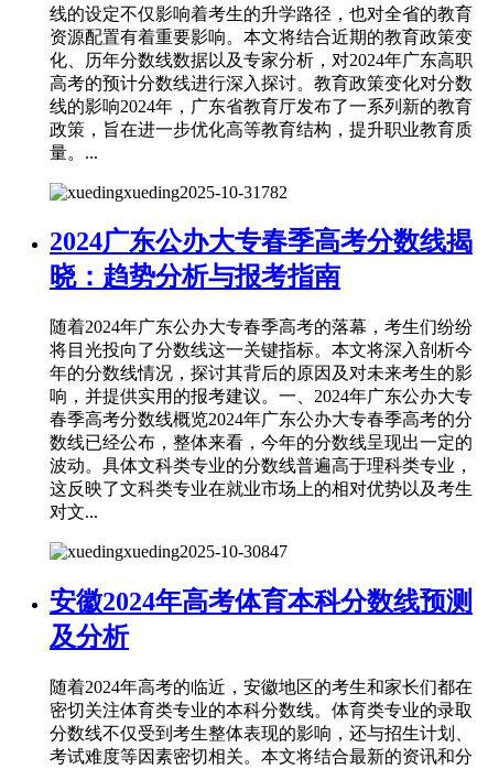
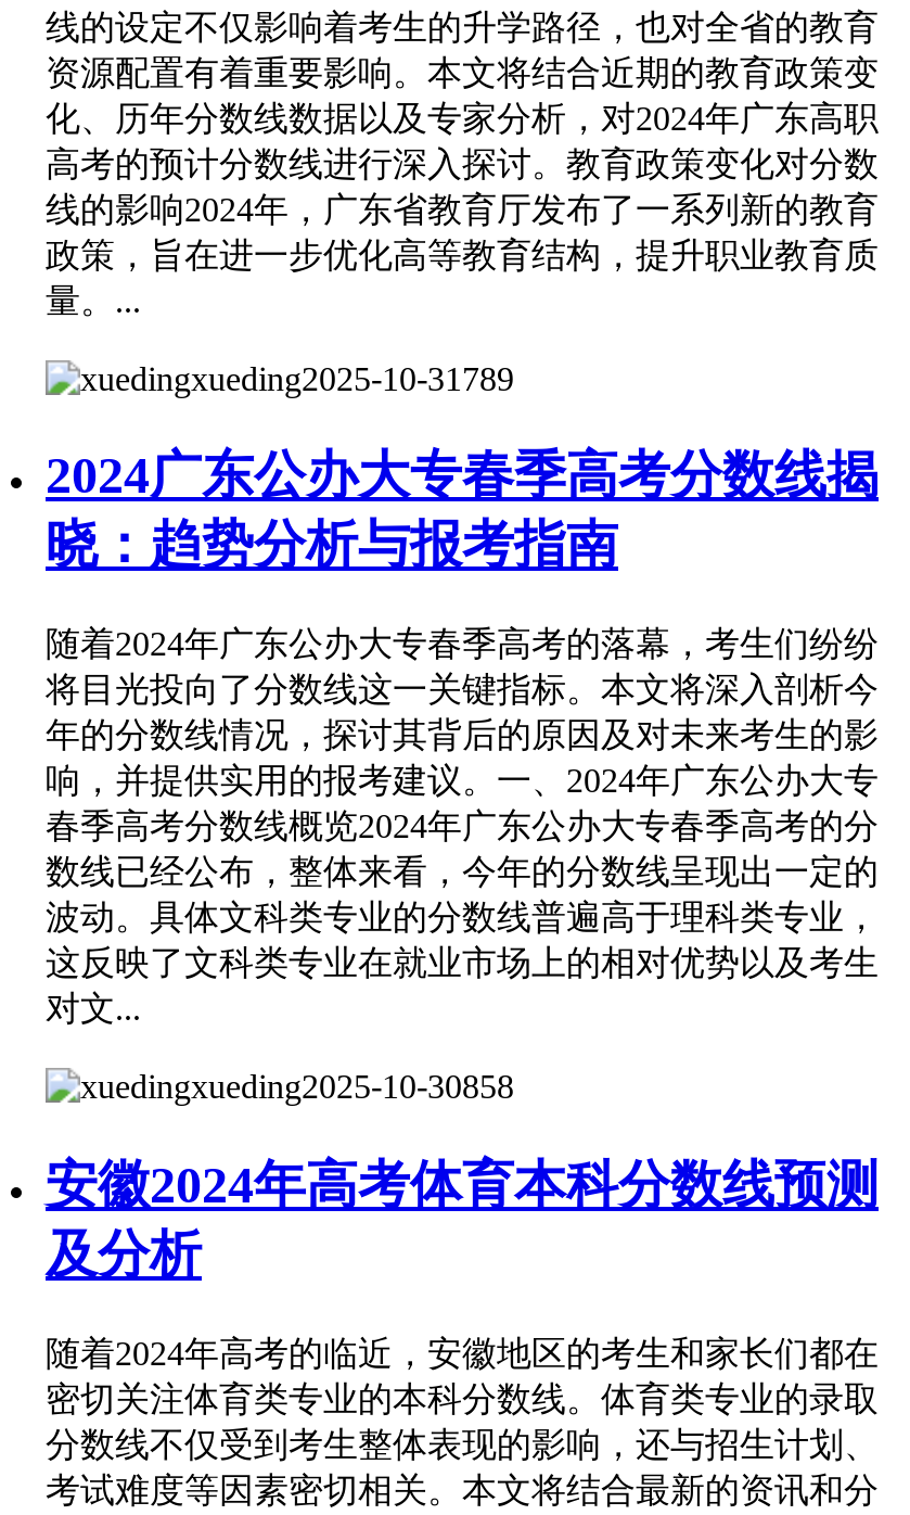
[123,182,288,201] xueding2025-10-31 782 -> [191,359,514,396] xueding2025-10-31 789
[123,542,288,561] xueding2025-10-30847 -> [191,1069,514,1105] xueding2025-10-30858

